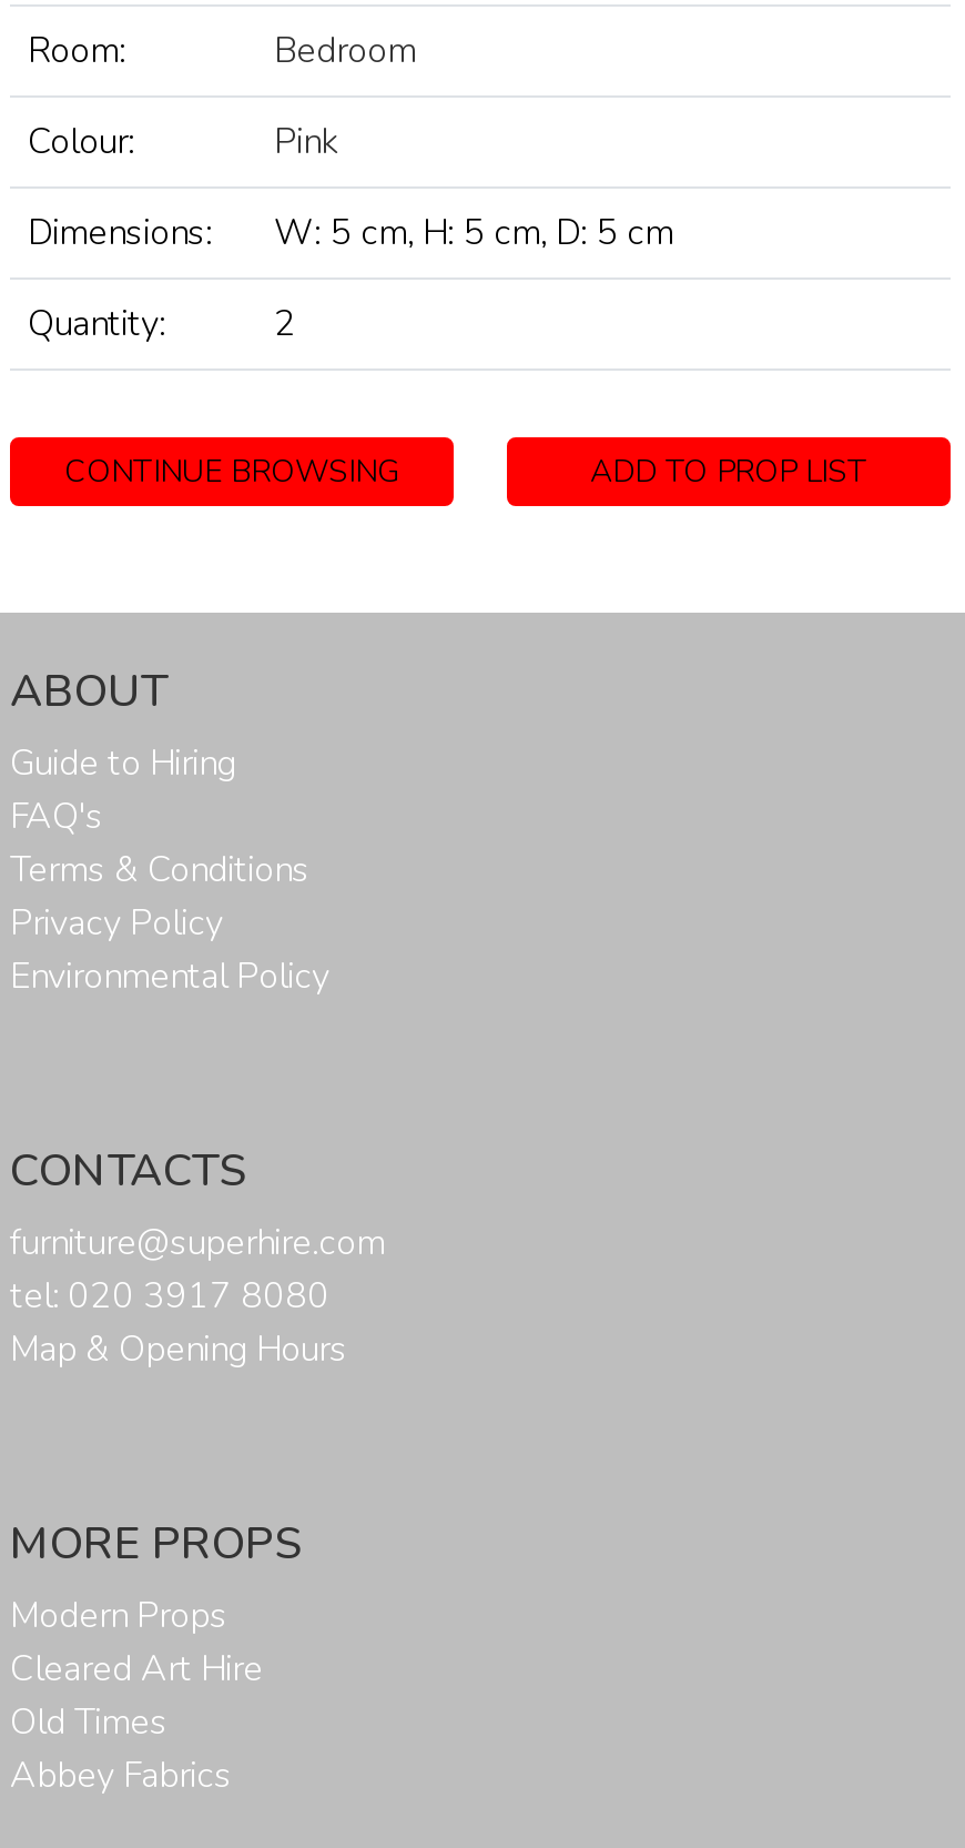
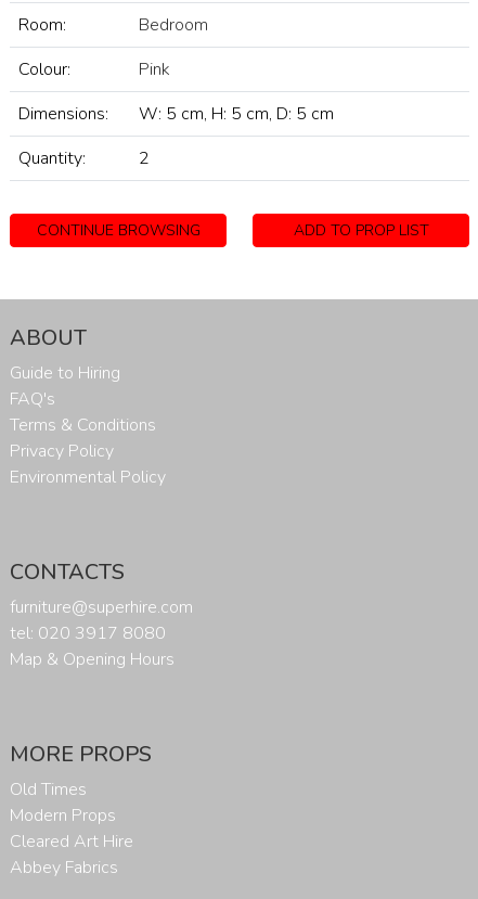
moved [10,1592,263,1694] -> [10,804,133,854]: Modern Props | Cleared Art Hire
moved [10,1698,167,1747] -> [10,778,87,802]: Old Times

